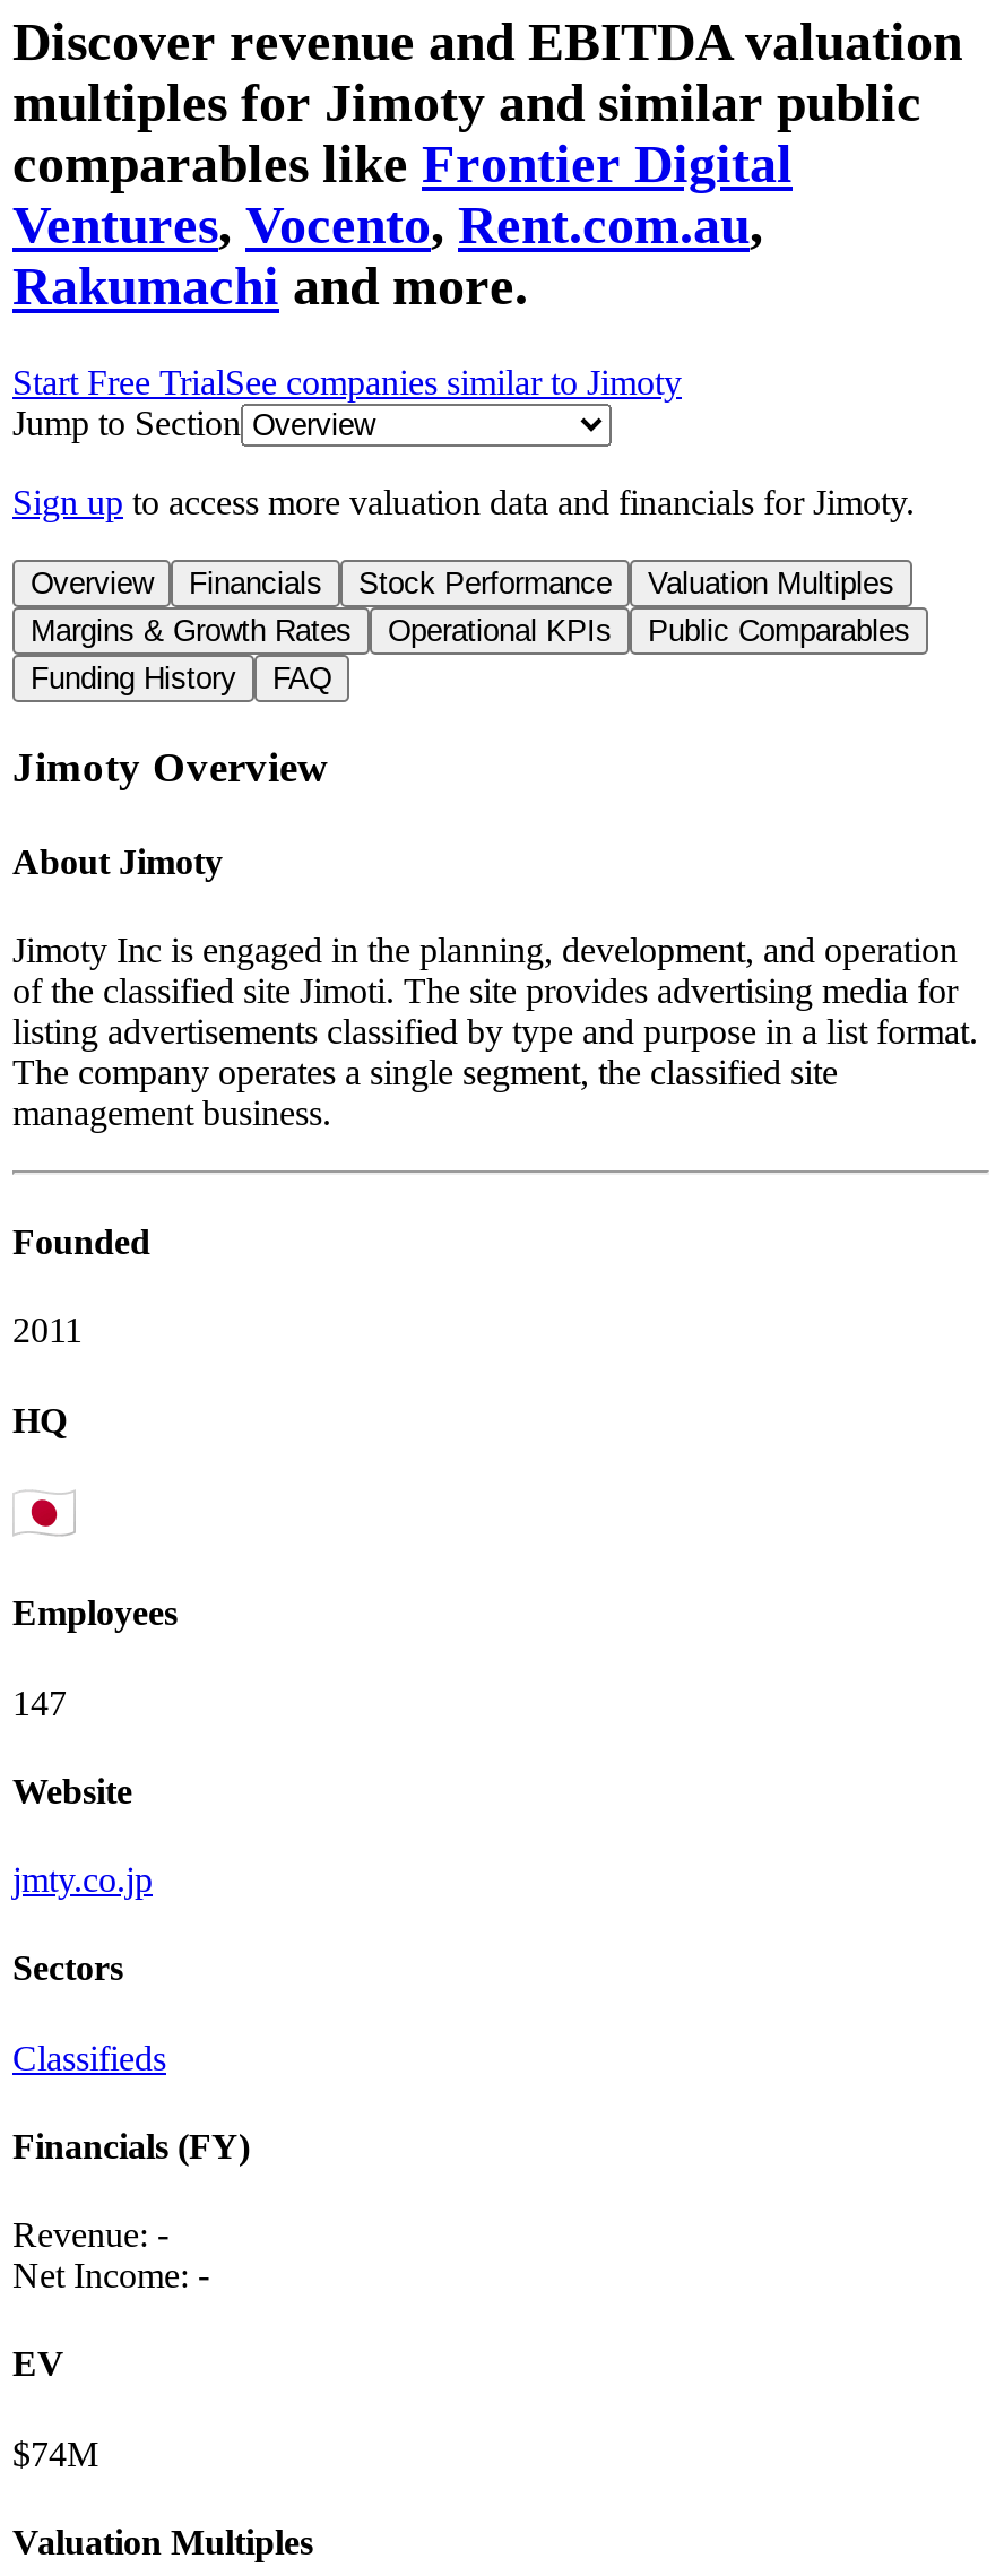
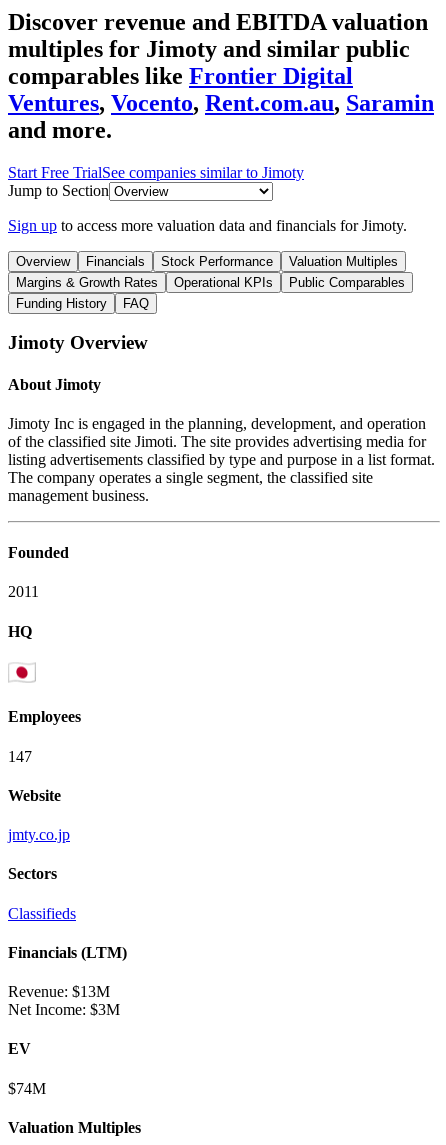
[12,195,763,315] Ventures, Vocento, Rent.com.au, | Rakumachi and more. -> [8,90,434,143] Ventures, Vocento, Rent.com.au, Saramin | and more.
[12,2127,250,2165] Financials (FY) -> [8,944,127,961] Financials (LTM)
[12,2215,168,2254] Revenue: - -> [8,983,110,1000] Revenue: $13M
[12,2256,209,2295] Net Income: - -> [8,1001,120,1018] Net Income: $3M

